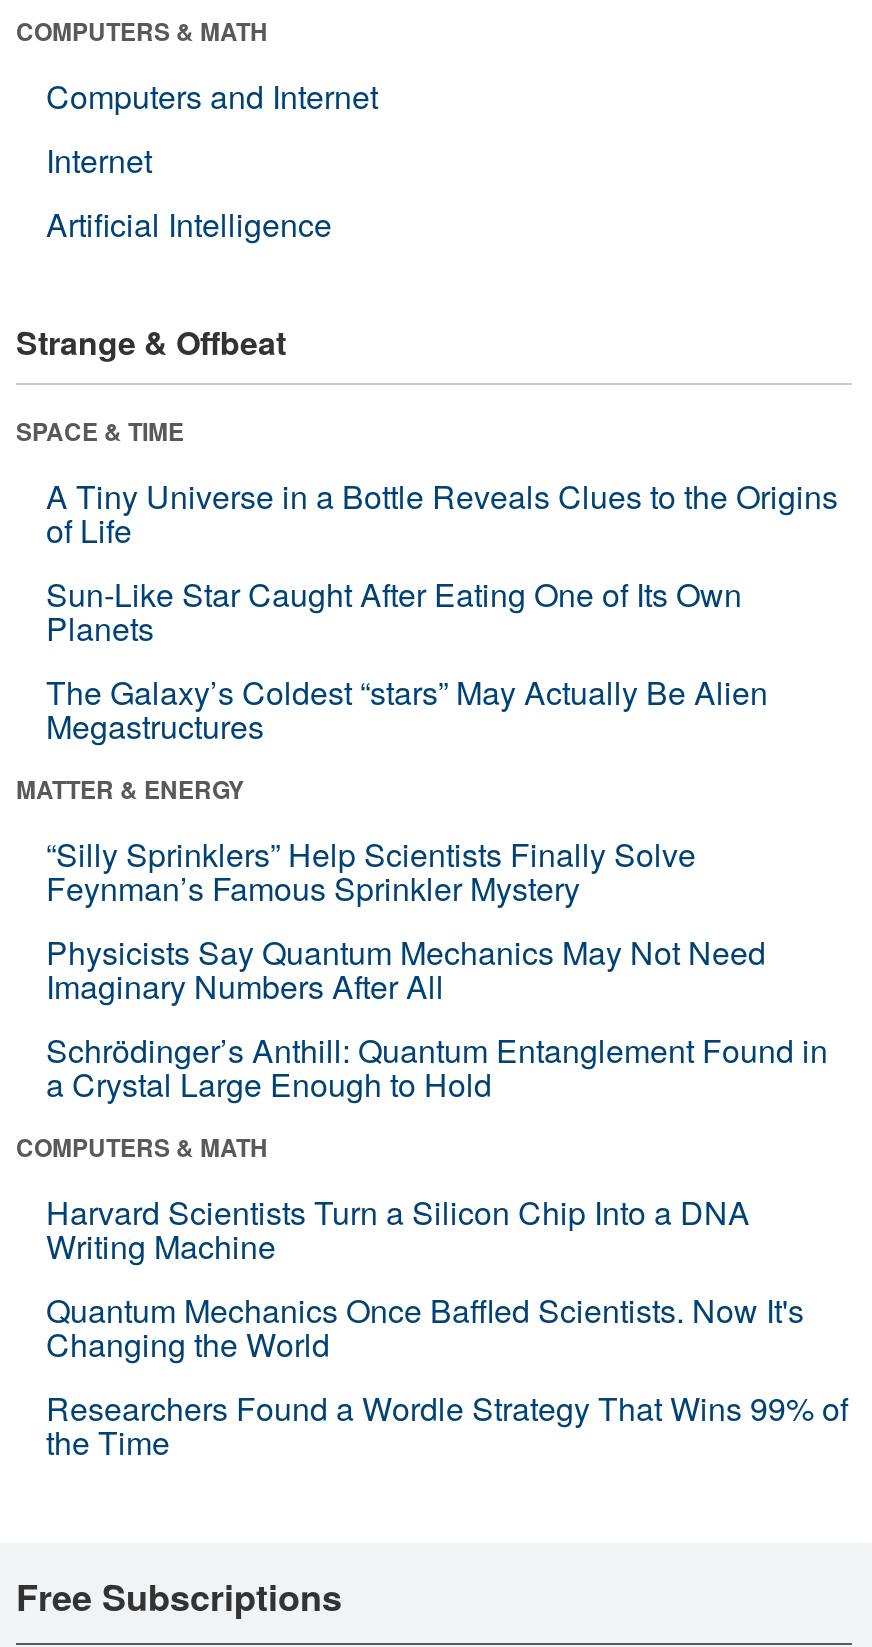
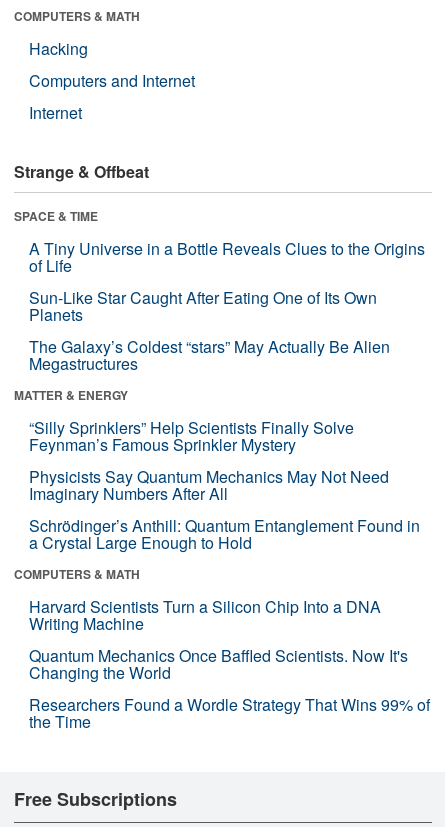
none -> [29,37,88,60] Hacking
moved [46,72,378,182] -> [29,69,195,124]: Computers and Internet | Internet
[46,200,332,246] Artificial Intelligence -> none

